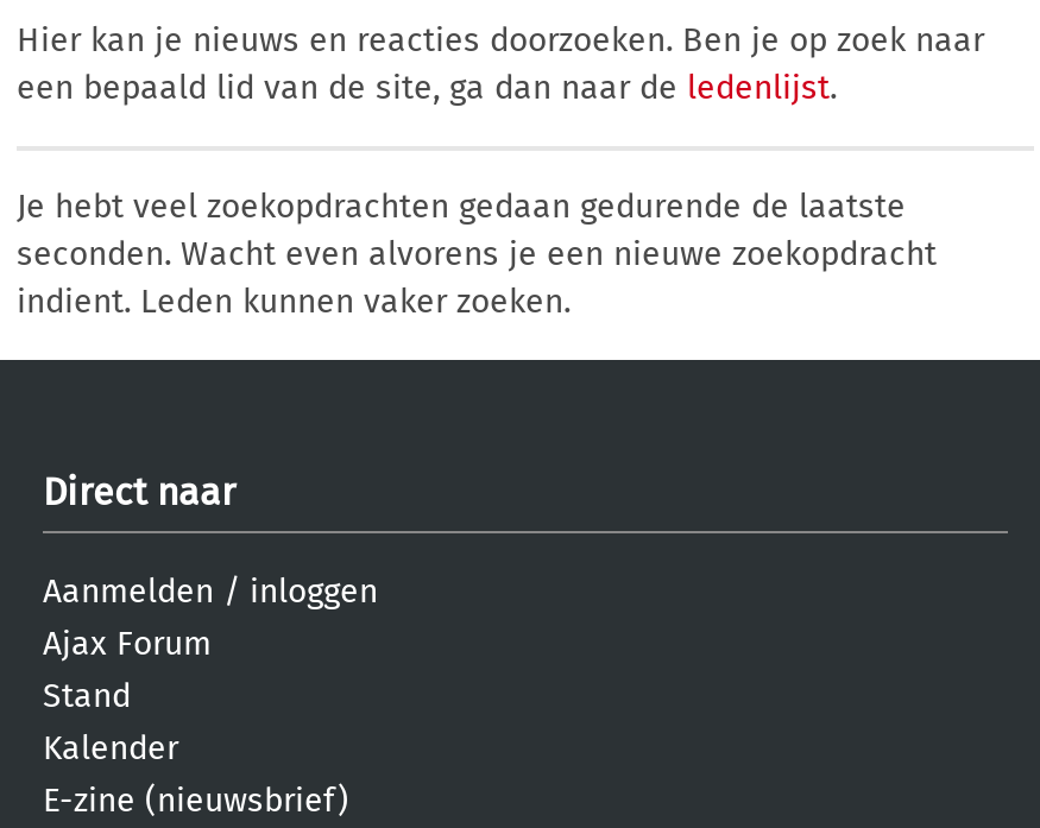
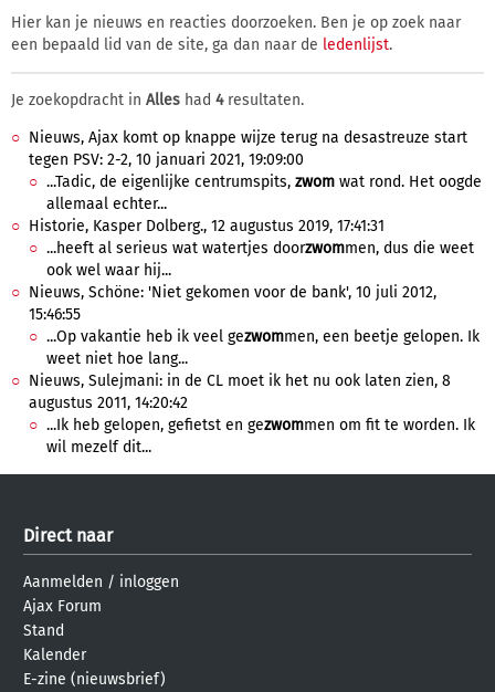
[17,187,937,322] Je hebt veel zoekopdrachten gedaan gedurende de laatste | seconden. Wacht even alvorens je een nieuwe zoekopdracht | indient. Leden kunnen vaker zoeken. -> [11,91,482,457] Je zoekopdracht in Alles had 4 resultaten. | Nieuws, Ajax komt op knappe wijze terug na desastreuze start | tegen PSV: 2-2, 10 januari 2021, 19:09:00 | ...Tadic, de eigenlijke centrumspits, zwom wat rond. Het oogde | allemaal echter... | Historie, Kasper Dolberg., 12 augustus 2019, 17:41:31 | ...heeft al serieus wat watertjes doorzwommen, dus die weet | ook wel waar hij... | Nieuws, Schöne: 'Niet gekomen voor de bank', 10 juli 2012, | 15:46:55 | ...Op vakantie heb ik veel gezwommen, een beetje gelopen. Ik | weet niet hoe lang... | Nieuws, Sulejmani: in de CL moet ik het nu ook laten zien, 8 | augustus 2011, 14:20:42 | ...Ik heb gelopen, gefietst en gezwommen om fit te worden. Ik | wil mezelf dit...

